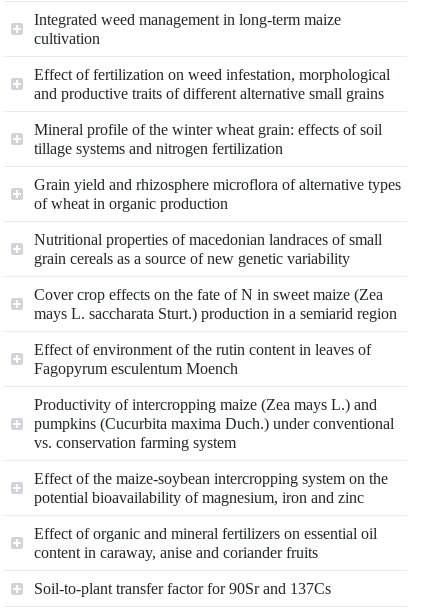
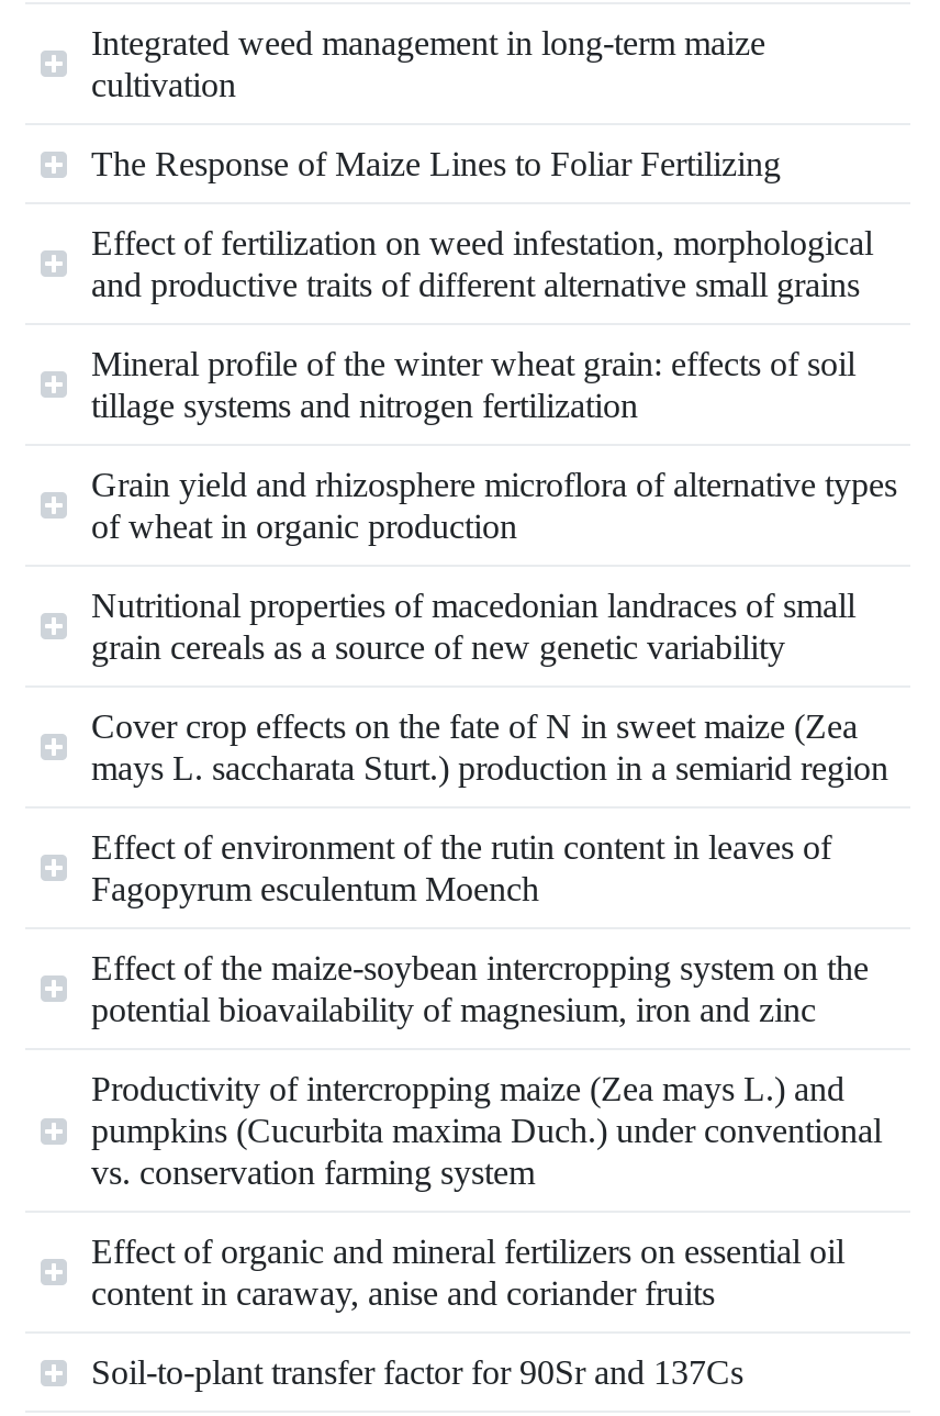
none -> [91,145,781,182] The Response of Maize Lines to Foliar Fertilizing
moved [34,396,394,451] -> [91,1070,882,1191]: Productivity of intercropping maize (Zea mays L.) and | pumpkins (Cucurbita maxima Duch.) under conventional | vs. conservation farming system
moved [34,470,388,506] -> [91,949,869,1028]: Effect of the maize-soybean intercropping system on the | potential bioavailability of magnesium, iron and zinc

